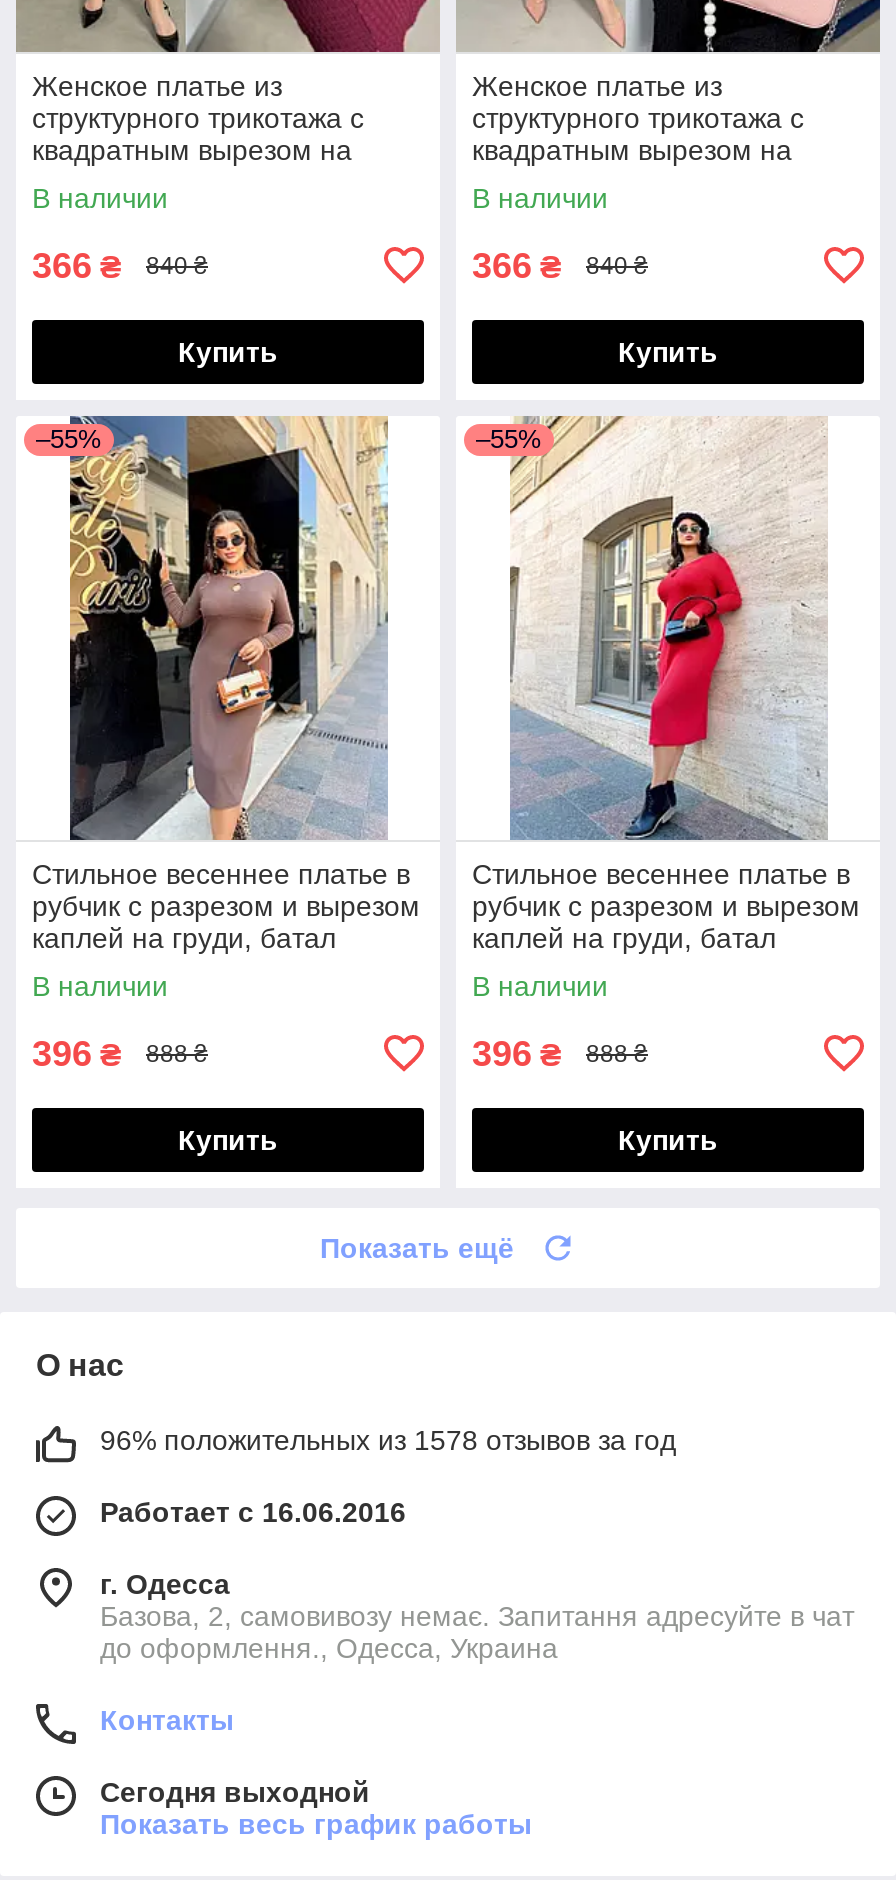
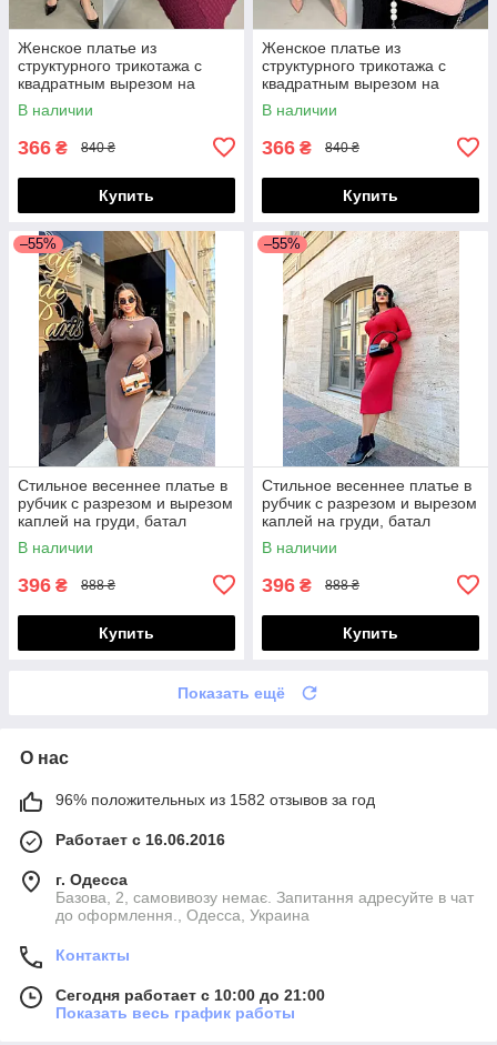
[100,1424,676,1456] 96% положительных из 1578 отзывов за год -> [55,790,375,808] 96% положительных из 1582 отзывов за год
[100,1776,370,1808] Сегодня выходной -> [55,986,325,1004] Сегодня работает с 10:00 до 21:00

